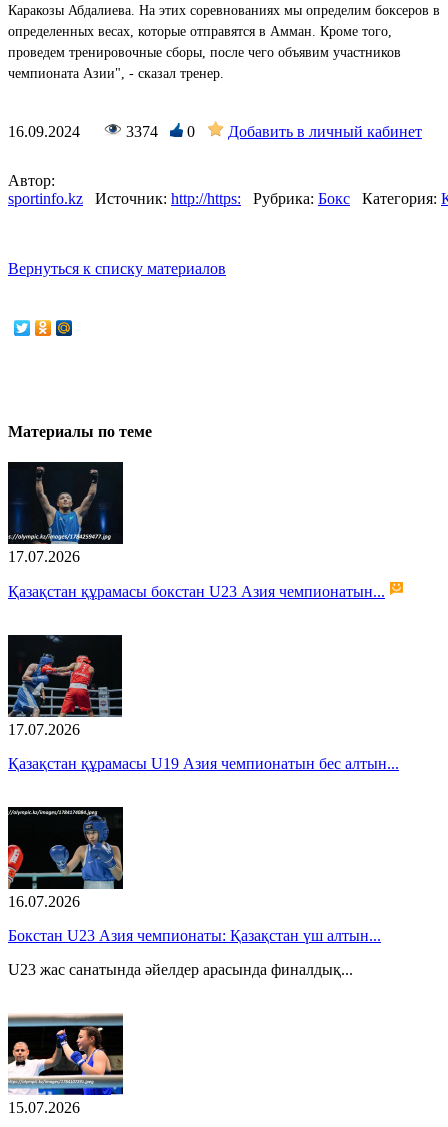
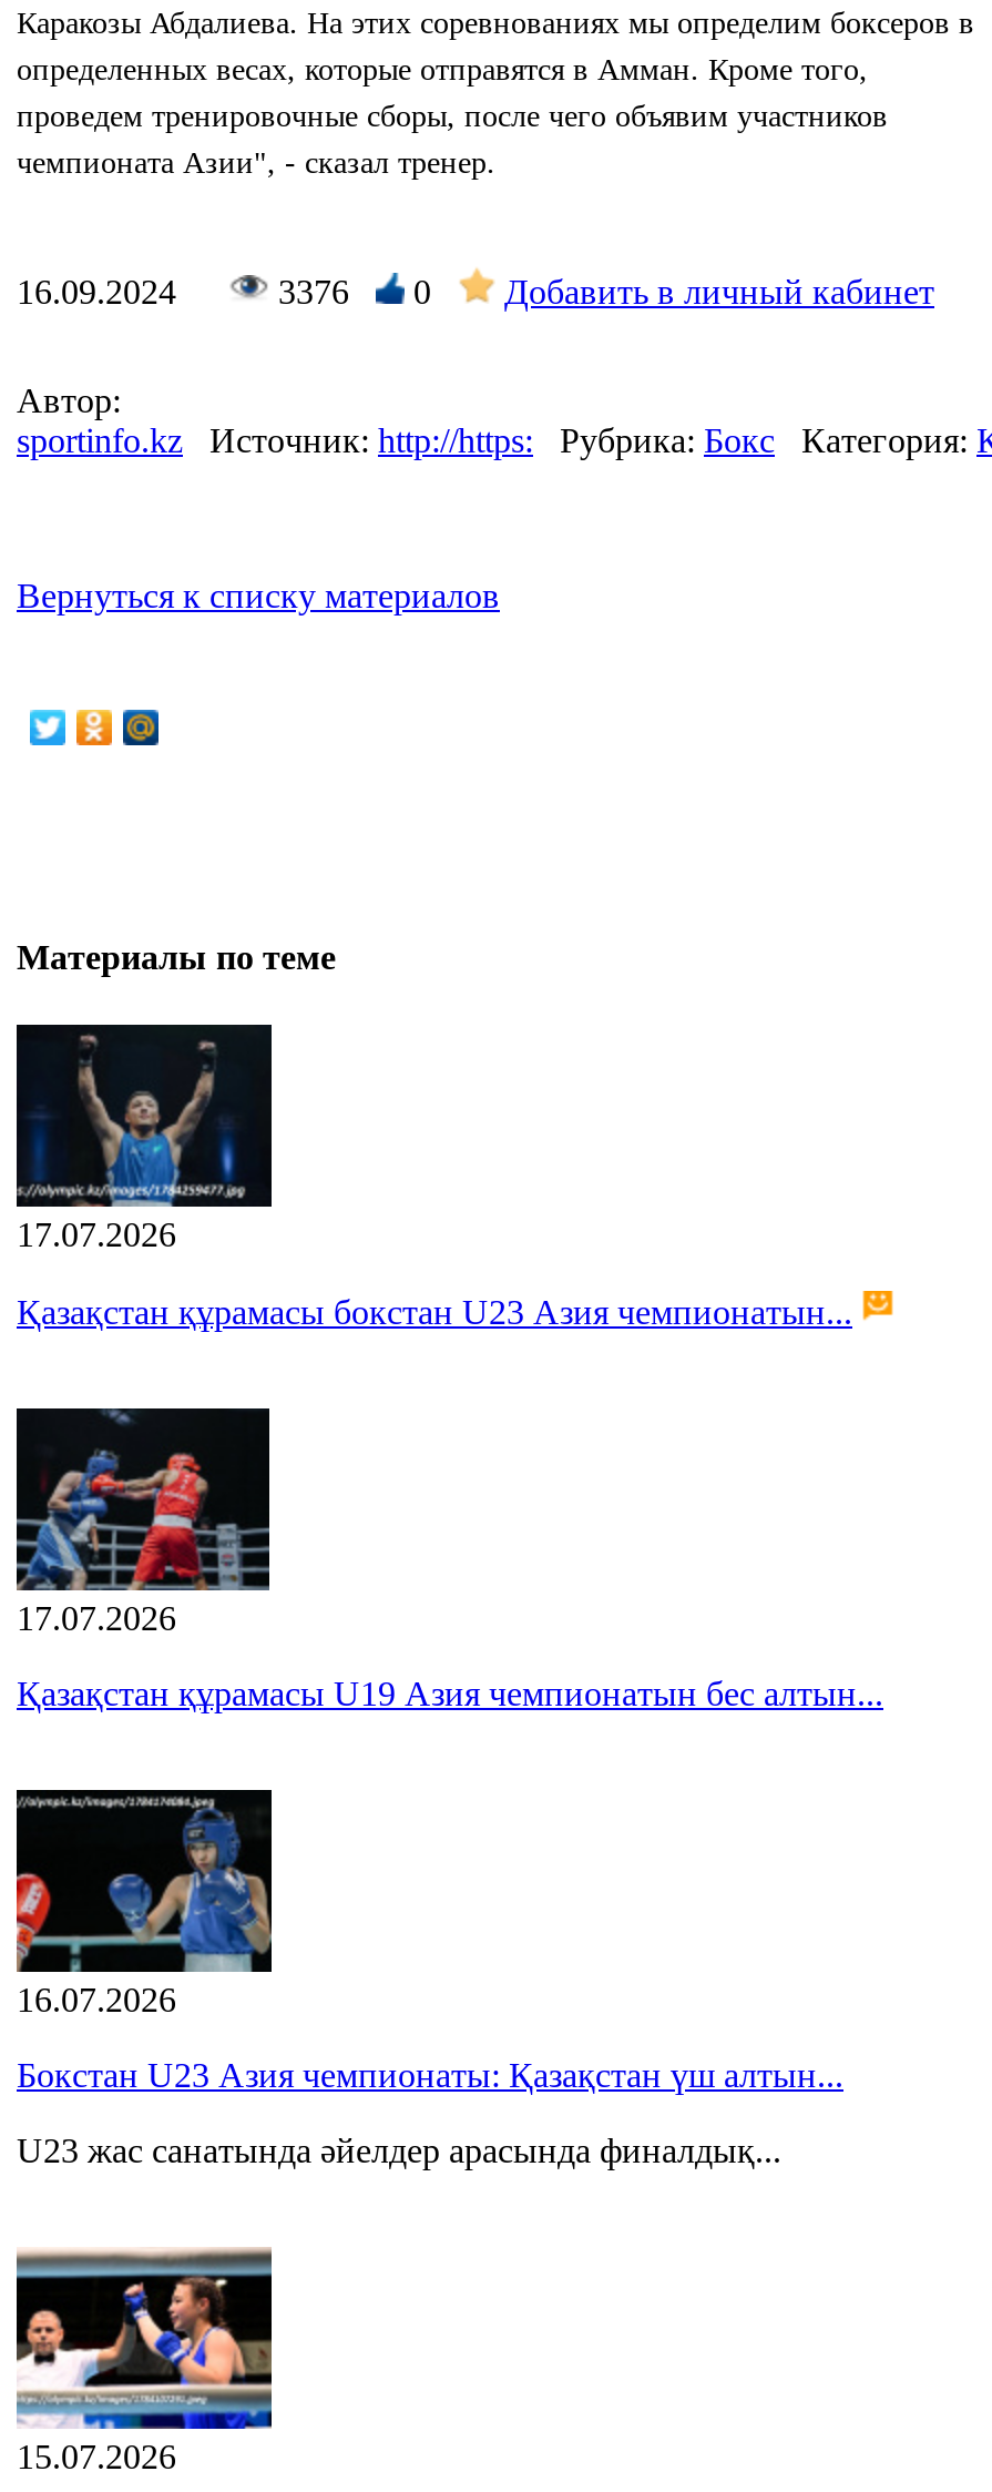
[126,123,422,140] 3374 0 Добавить в личный кабинет -> [278,273,934,310] 3376 0 Добавить в личный кабинет

